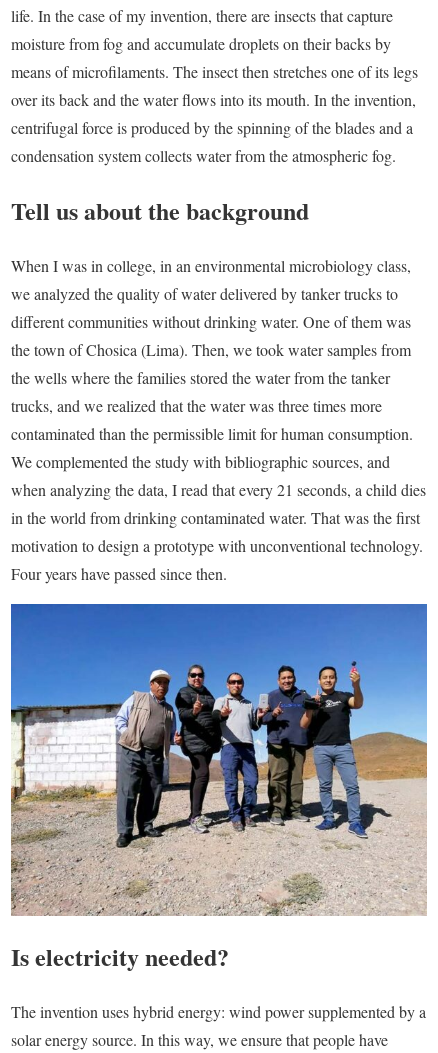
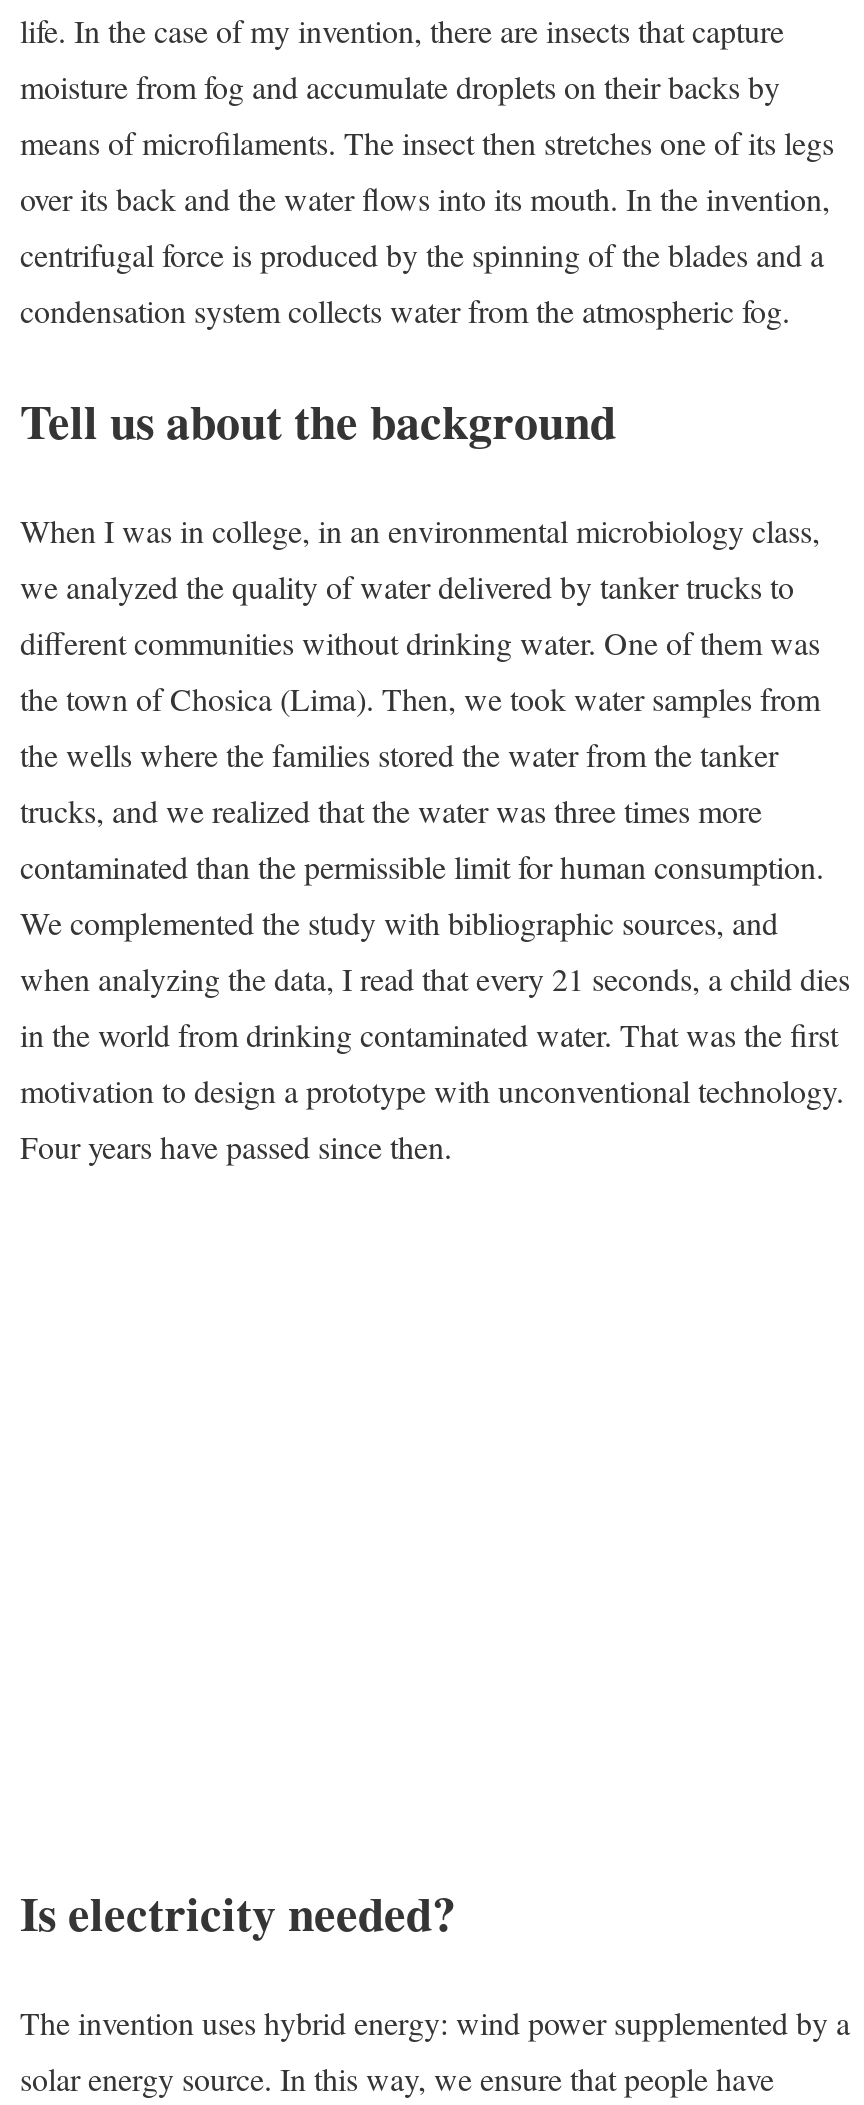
[10,603,428,917] [image] -> none

